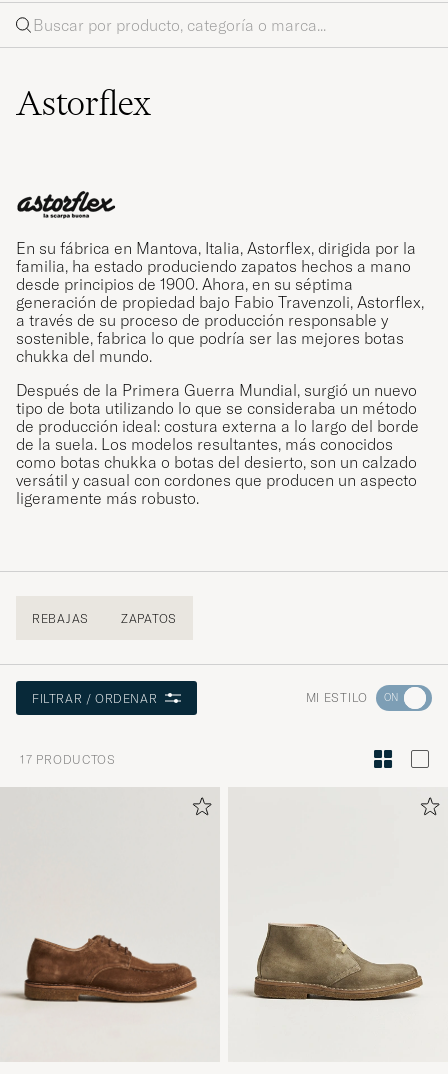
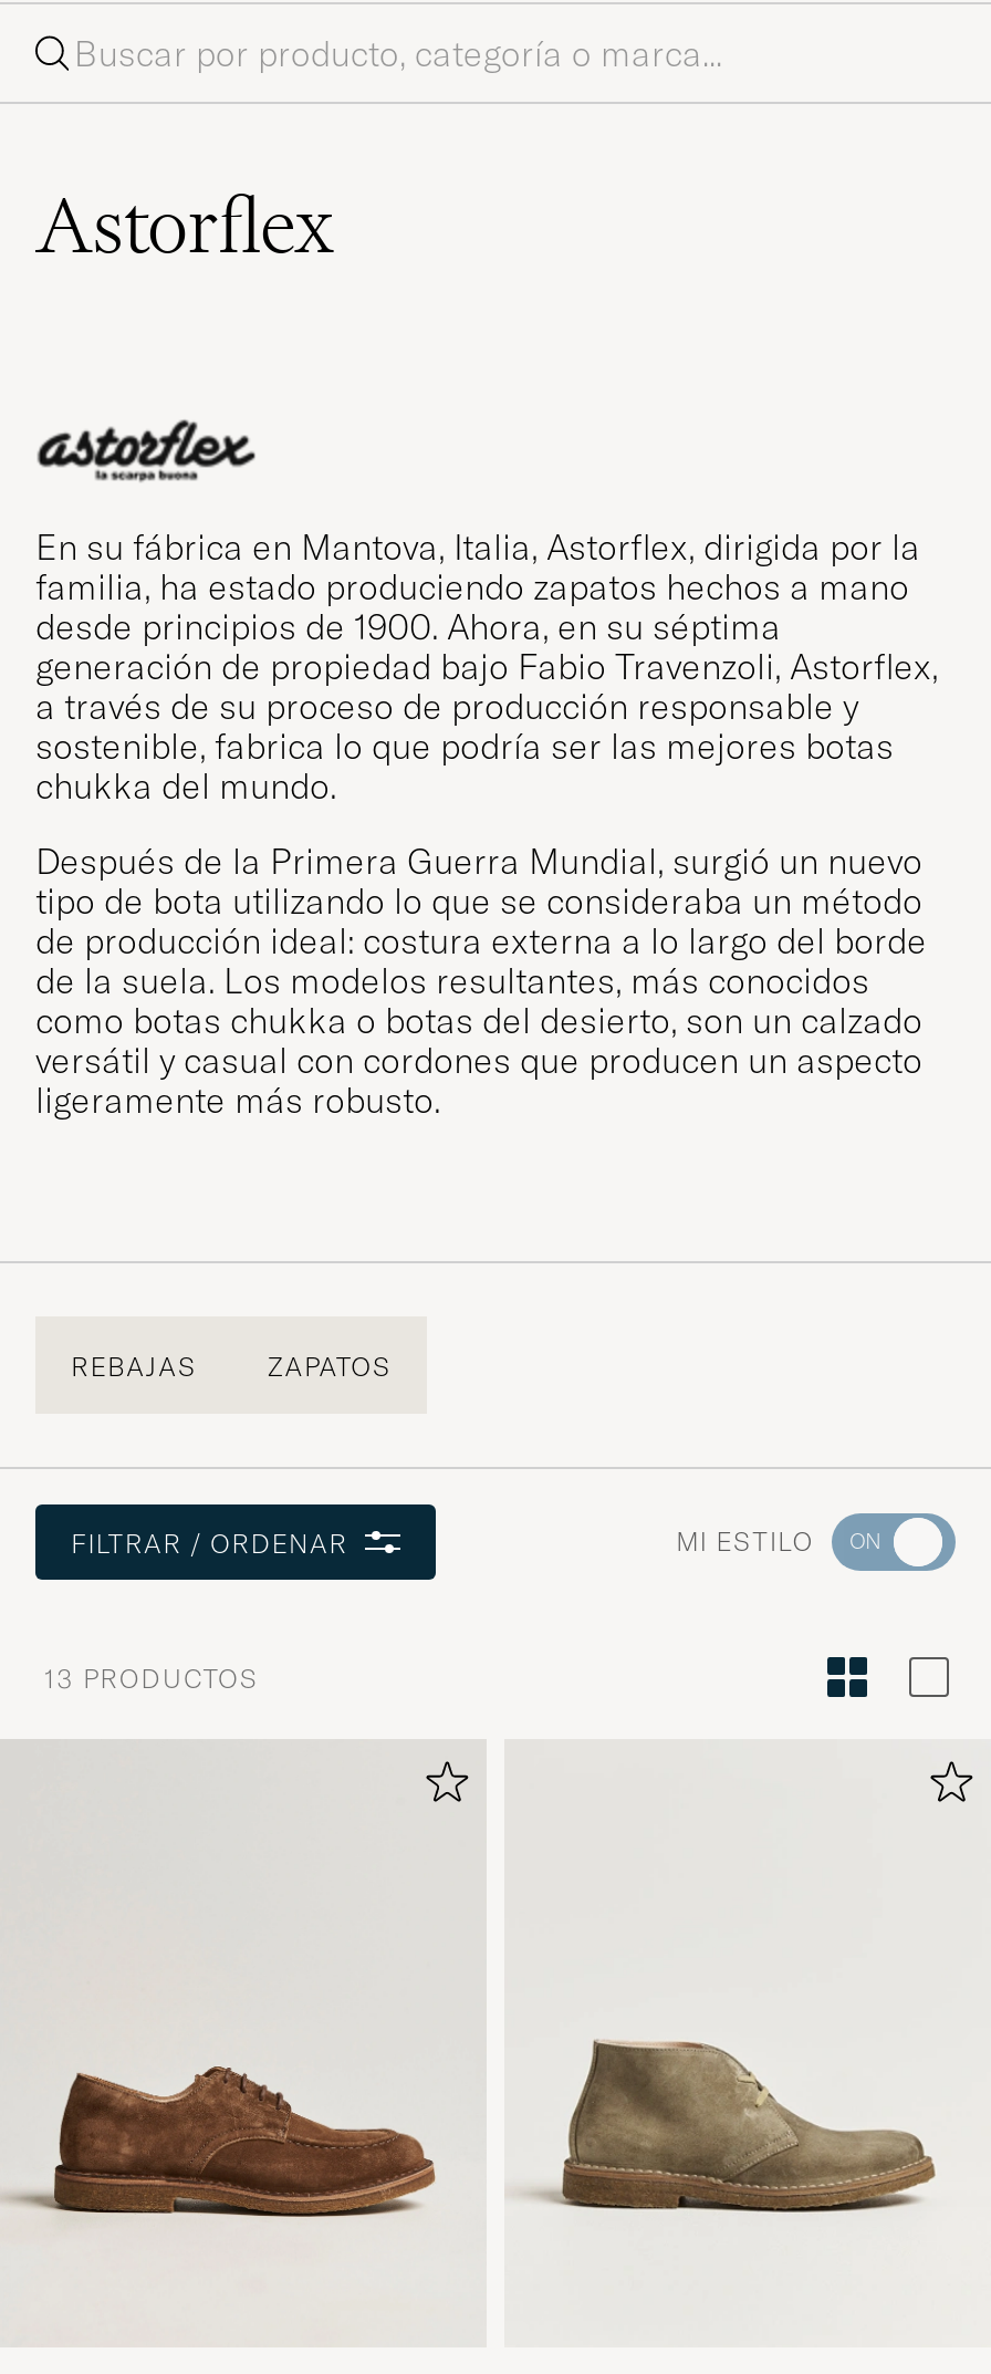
[20,752,116,767] 17 PRODUCTOS -> [44,1661,259,1694] 13 PRODUCTOS

